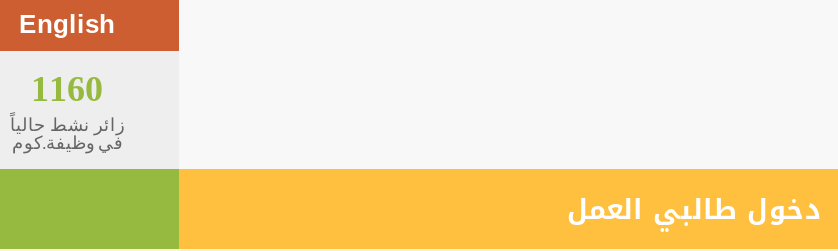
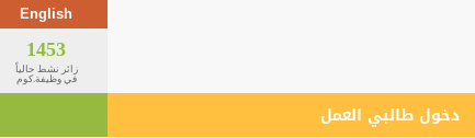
[31,69,103,109] 1160 -> [26,38,66,60] 1453

